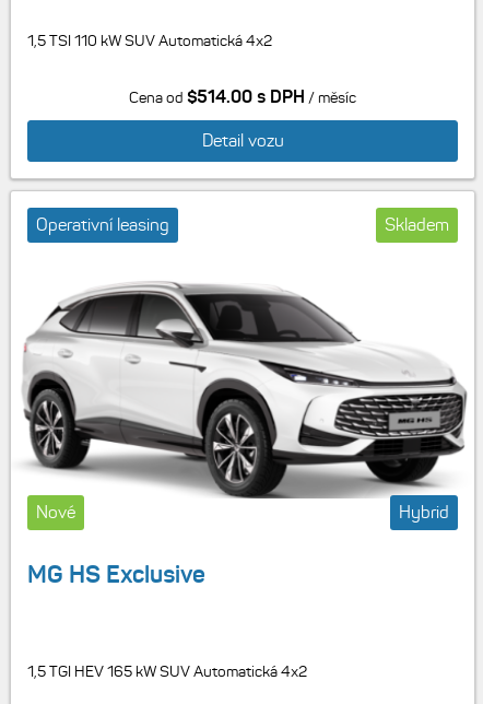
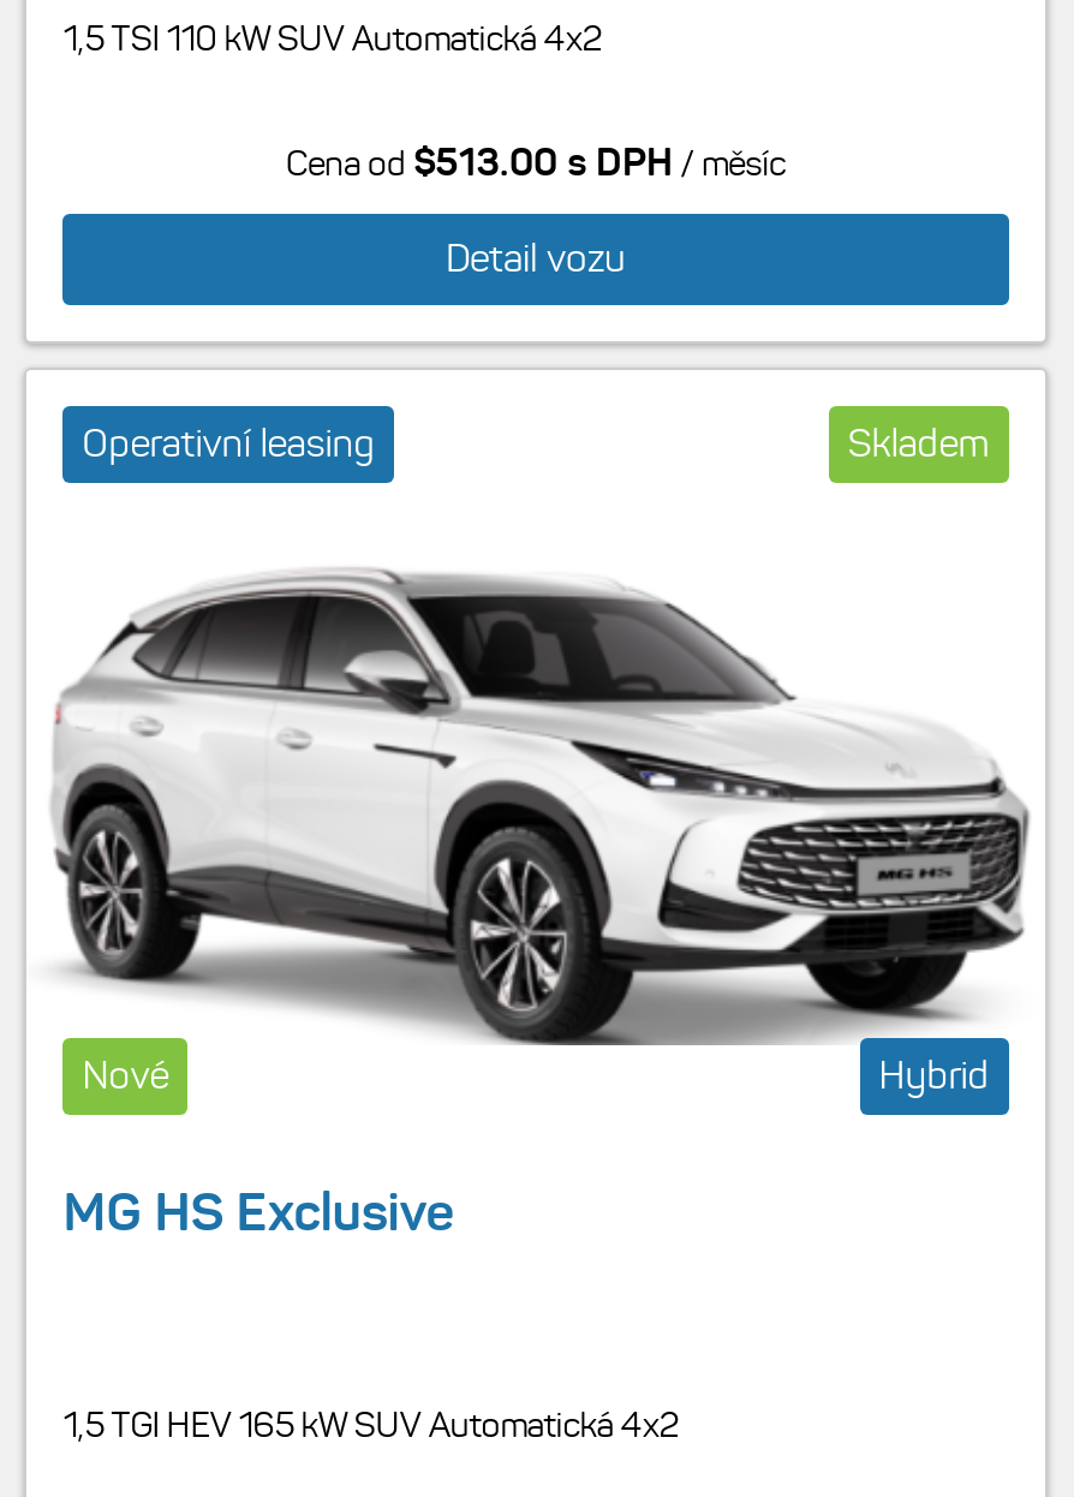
[129,85,356,107] Cena od $514.00 s DPH / měsíc -> [286,137,786,185] Cena od $513.00 s DPH / měsíc

